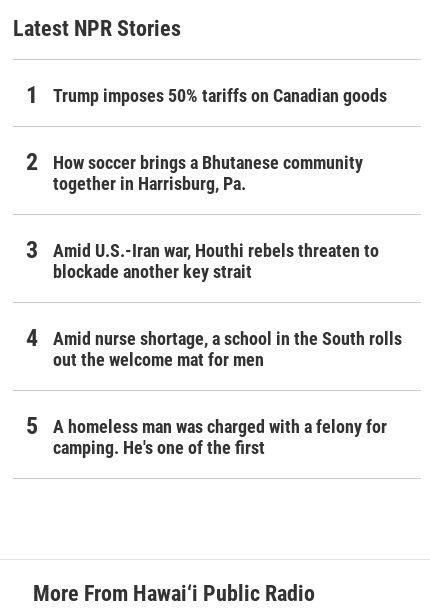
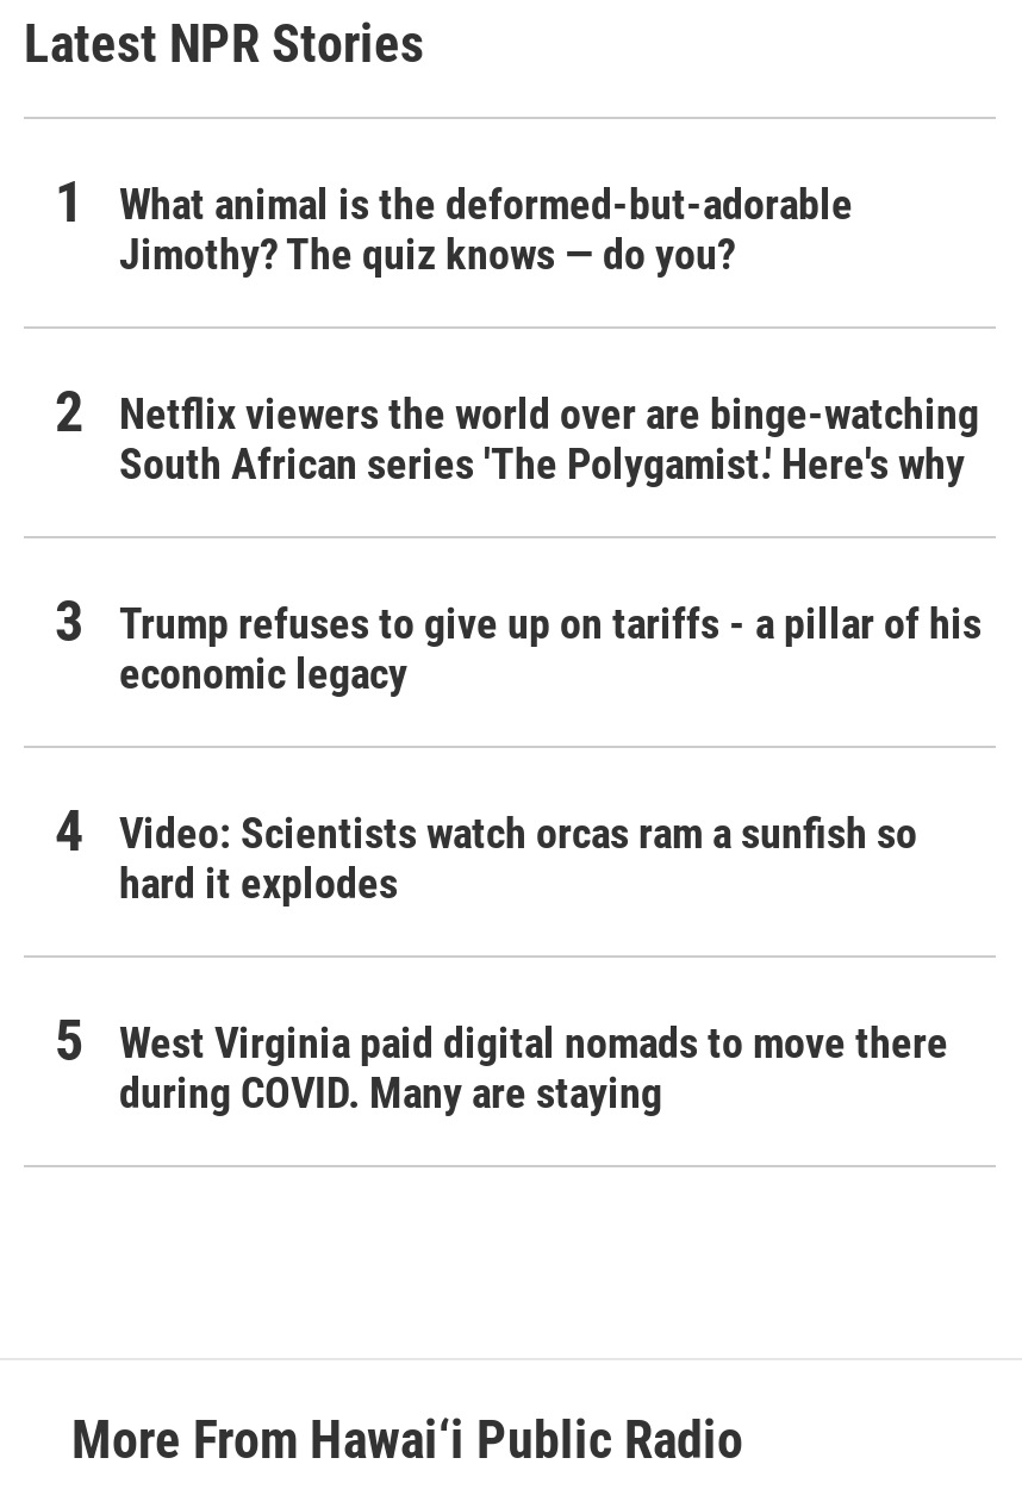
[53,85,387,106] Trump imposes 50% tariffs on Canadian goods -> [119,180,853,280] What animal is the deformed-but-adorable | Jimothy? The quiz knows — do you?
[53,152,363,194] How soccer brings a Bhutanese community | together in Harrisburg, Pa. -> [119,389,979,489] Netflix viewers the world over are binge-watching | South African series 'The Polygamist.' Here's why
[53,240,379,282] Amid U.S.-Iran war, Houthi rebels threaten to | blockade another key strait -> [119,599,982,699] Trump refuses to give up on tariffs - a pillar of his | economic legacy
[53,328,402,370] Amid nurse shortage, a school in the South rolls | out the welcome mat for men -> [119,809,917,909] Video: Scientists watch orcas ram a sunfish so | hard it explodes
[53,416,387,458] A homeless man was charged with a felony for | camping. He's one of the first -> [119,1018,948,1118] West Virginia paid digital nomads to move there | during COVID. Many are staying

